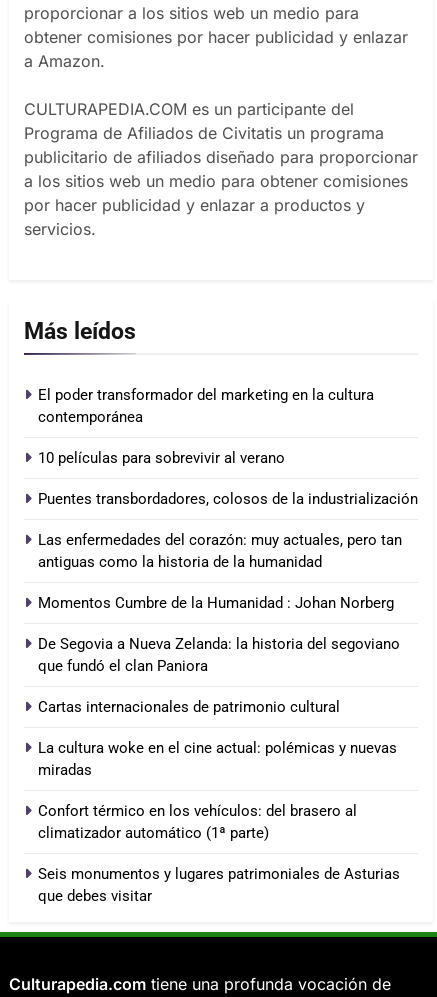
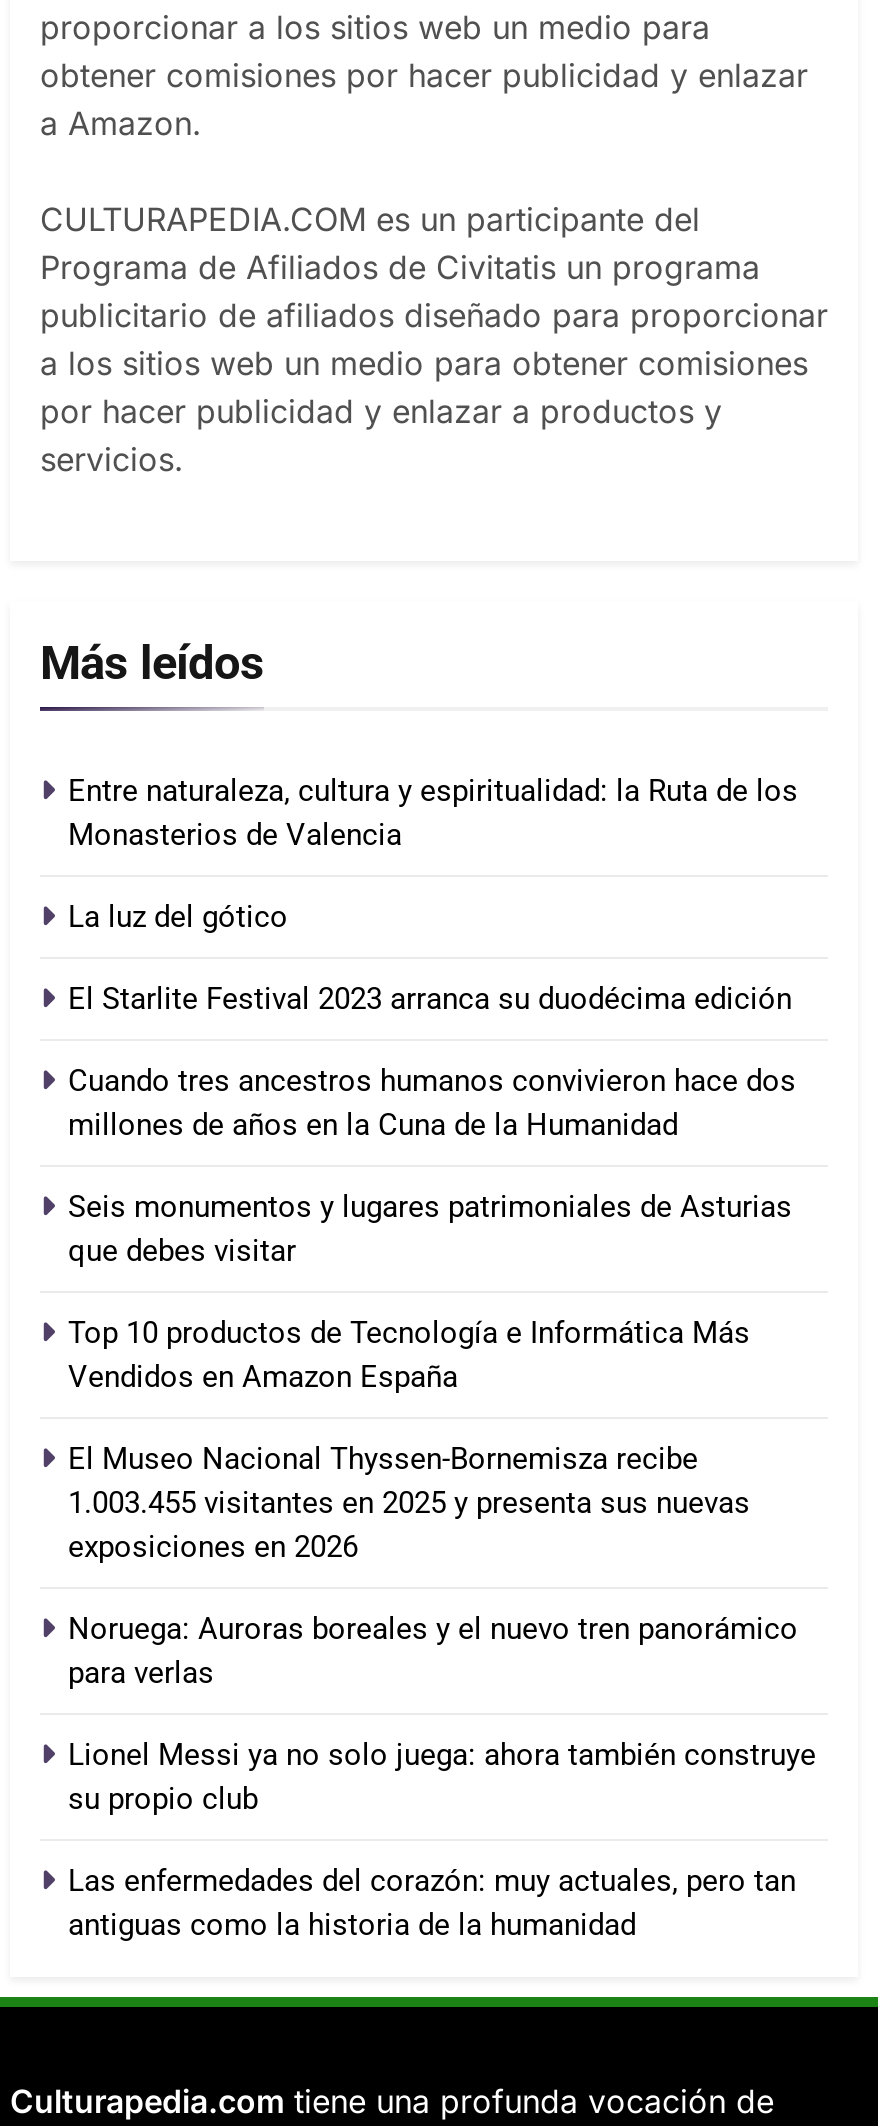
[38,386,418,508] El poder transformador del marketing en la cultura | contemporánea | 10 películas para sobrevivir al verano | Puentes transbordadores, colosos de la industrialización -> [68,772,816,1816] Entre naturaleza, cultura y espiritualidad: la Ruta de los | Monasterios de Valencia | La luz del gótico | El Starlite Festival 2023 arranca su duodécima edición | Cuando tres ancestros humanos convivieron hace dos | millones de años en la Cuna de la Humanidad | Top 10 productos de Tecnología e Informática Más | Vendidos en Amazon España | El Museo Nacional Thyssen-Bornemisza recibe | 1.003.455 visitantes en 2025 y presenta sus nuevas | exposiciones en 2026 | Noruega: Auroras boreales y el nuevo tren panorámico | para verlas | Lionel Messi ya no solo juega: ahora también construye | su propio club
moved [38,531,402,571] -> [68,1862,796,1942]: Las enfermedades del corazón: muy actuales, pero tan | antiguas como la historia de la humanidad
[38,594,400,842] Momentos Cumbre de la Humanidad : Johan Norberg | De Segovia a Nueva Zelanda: la historia del segoviano | que fundó el clan Paniora | Cartas internacionales de patrimonio cultural | La cultura woke en el cine actual: polémicas y nuevas | miradas | Confort térmico en los vehículos: del brasero al | climatizador automático (1ª parte) -> none
moved [38,865,400,905] -> [68,1188,792,1268]: Seis monumentos y lugares patrimoniales de Asturias | que debes visitar

